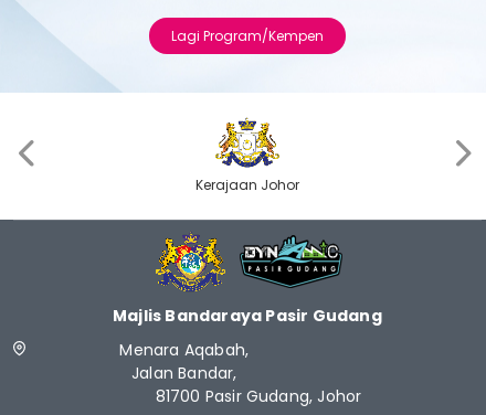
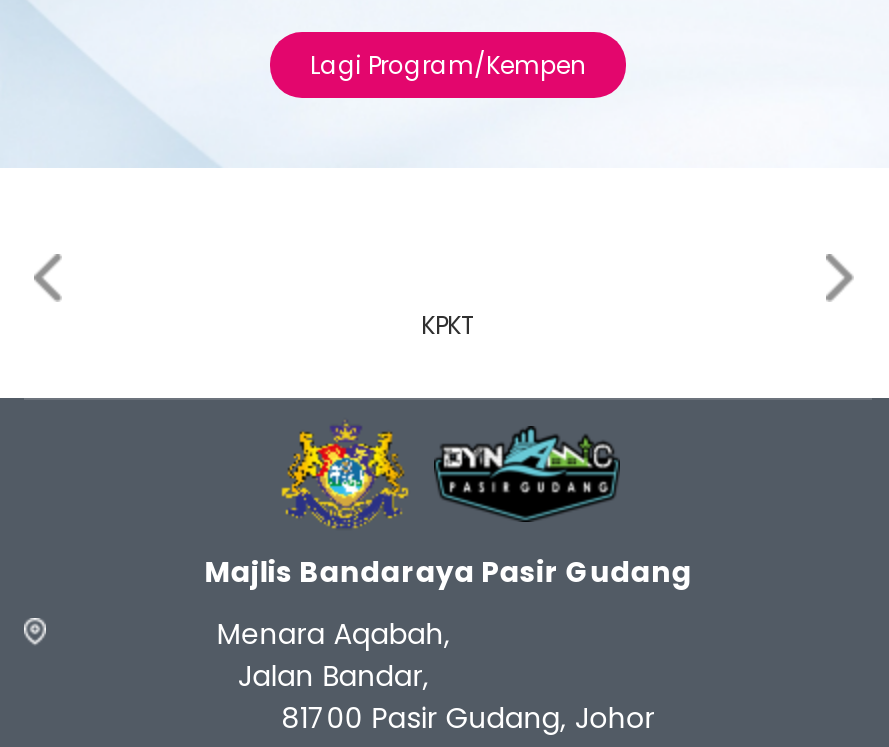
[214,117,281,162] [image] -> none
[196,176,299,195] Kerajaan Johor -> [421,309,475,343] KPKT

